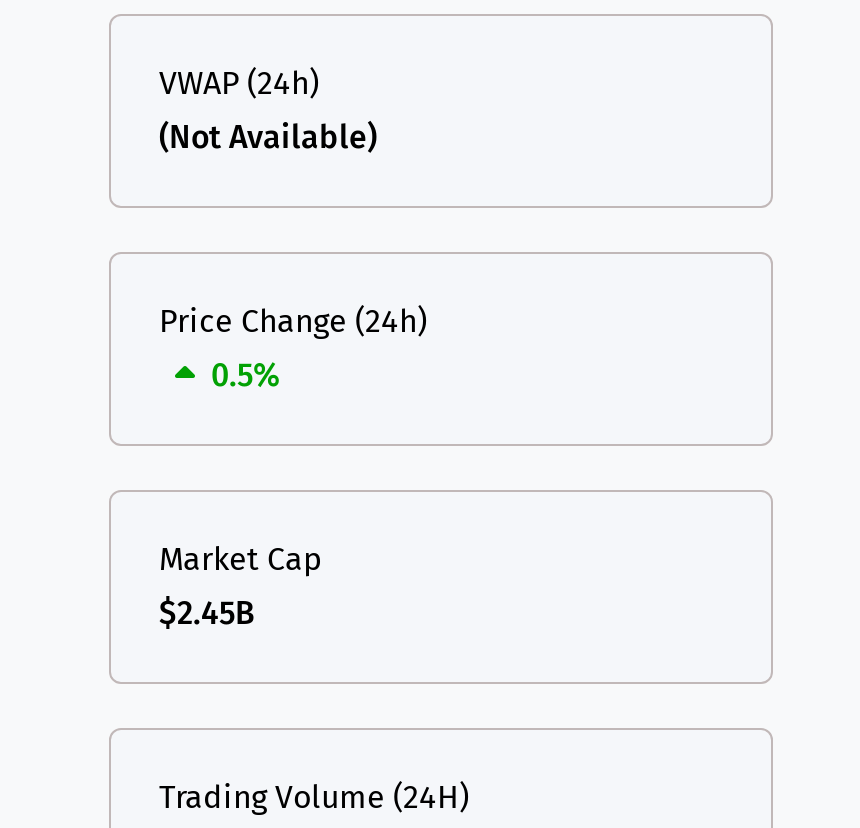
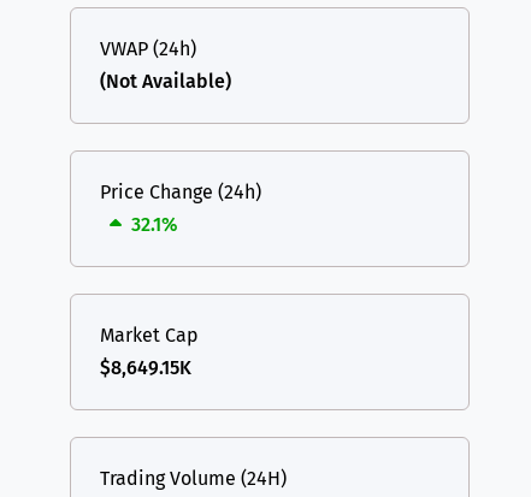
[211,355,281,393] 0.5% -> [131,213,178,235] 32.1%
[159,593,255,631] $2.45B -> [100,356,191,379] $8,649.15K

